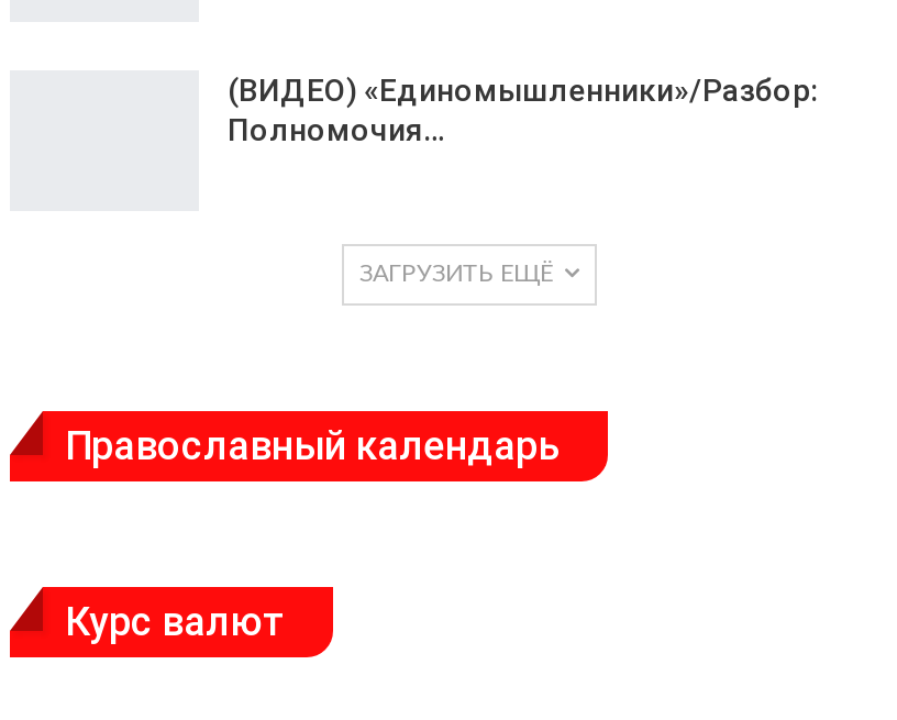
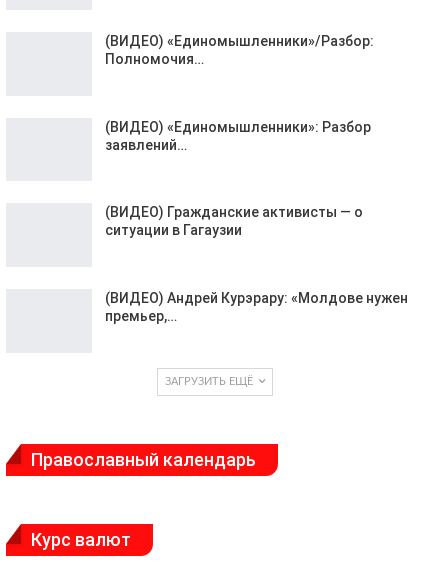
none -> [105,119,371,153] (ВИДЕО) «Единомышленники»: Разбор | заявлений…
none -> [105,204,363,238] (ВИДЕО) Гражданские активисты — о | ситуации в Гагаузии
none -> [105,290,408,324] (ВИДЕО) Андрей Курэрару: «Молдове нужен | премьер,…

